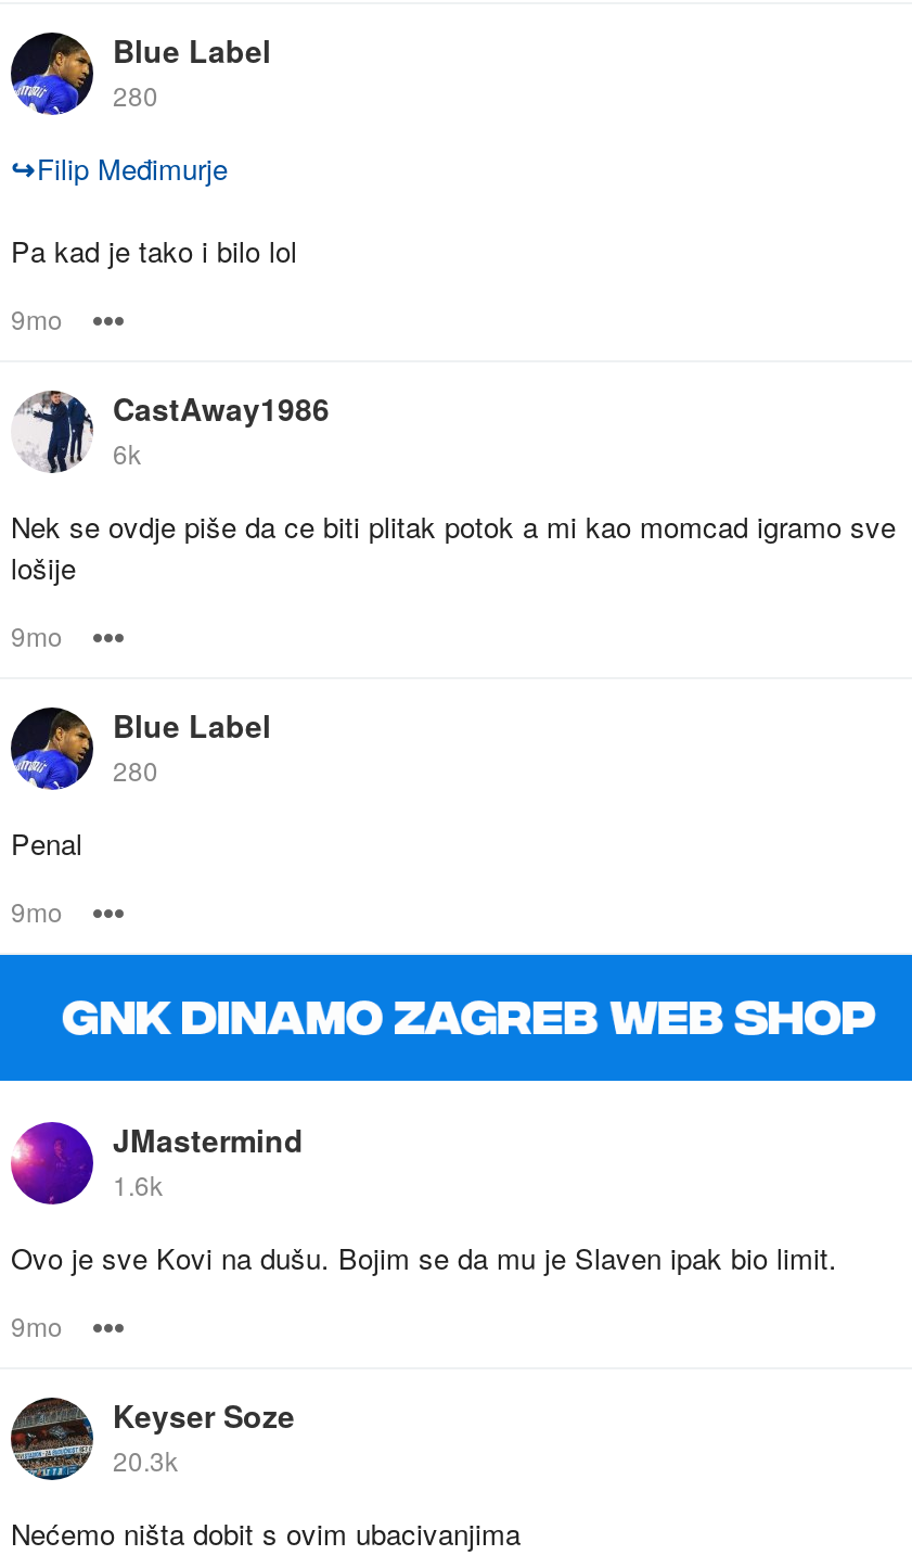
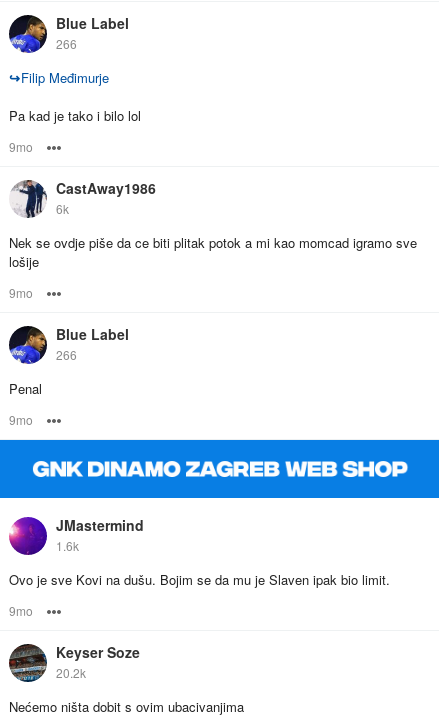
[113,77,158,114] 280 -> [56,35,77,52] 266
[113,752,158,788] 280 -> [56,346,77,363] 266
[113,1441,178,1478] 20.3k -> [56,664,86,681] 20.2k

